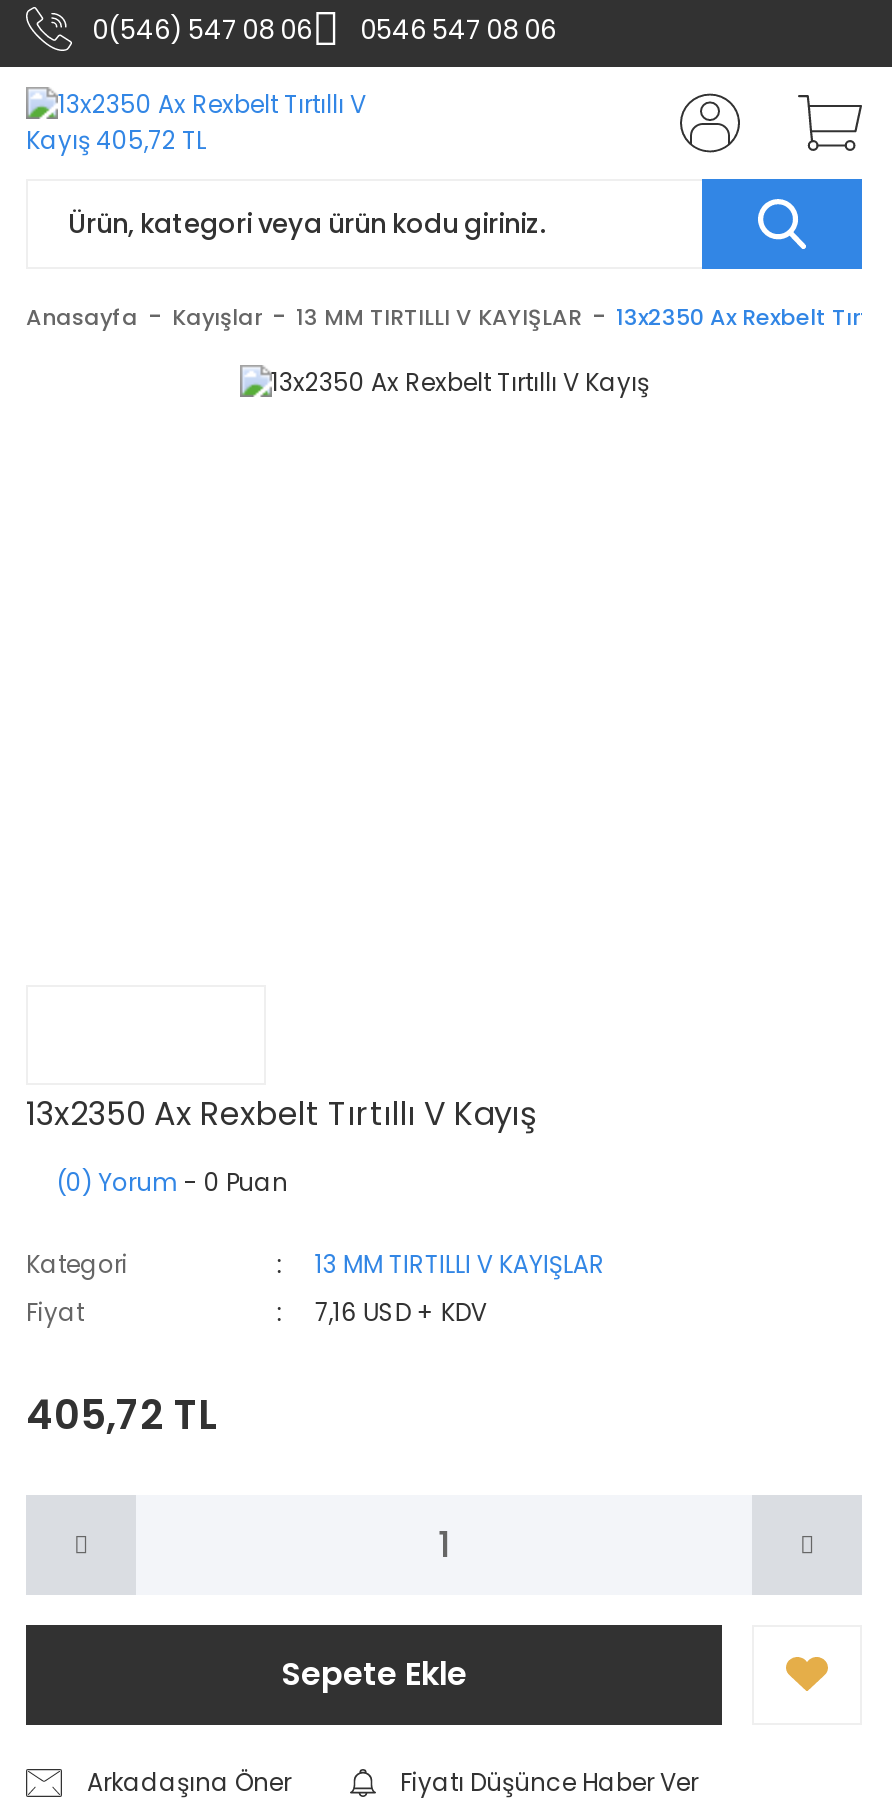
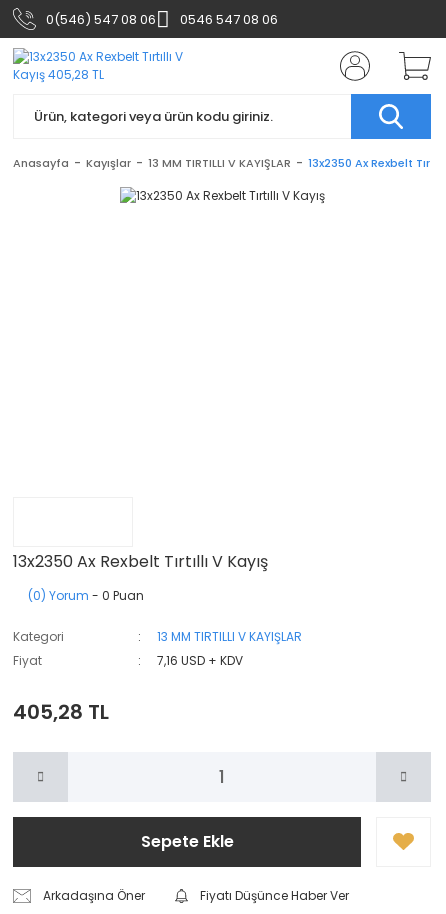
[26,1386,216,1442] 405,72 TL -> [13,698,109,726] 405,28 TL

